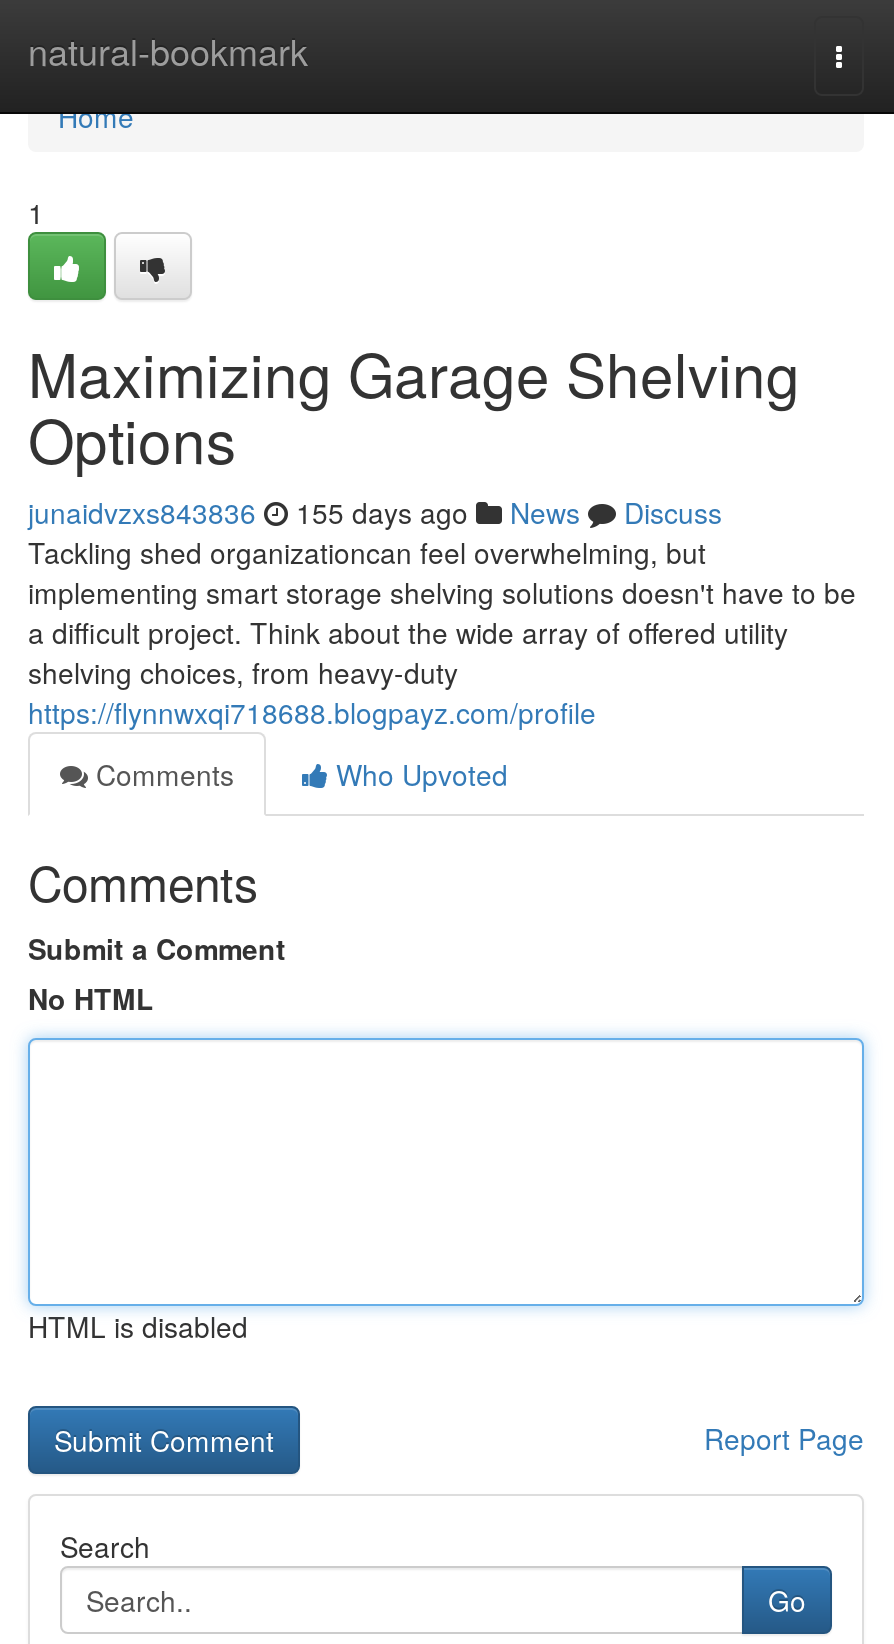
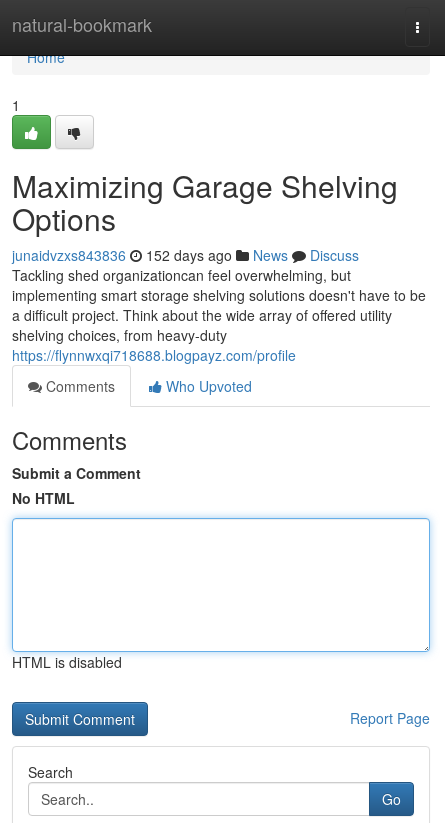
[28,492,722,532] junaidvzxs843836 155 days ago News Discuss -> [12,245,359,265] junaidvzxs843836 152 days ago News Discuss

